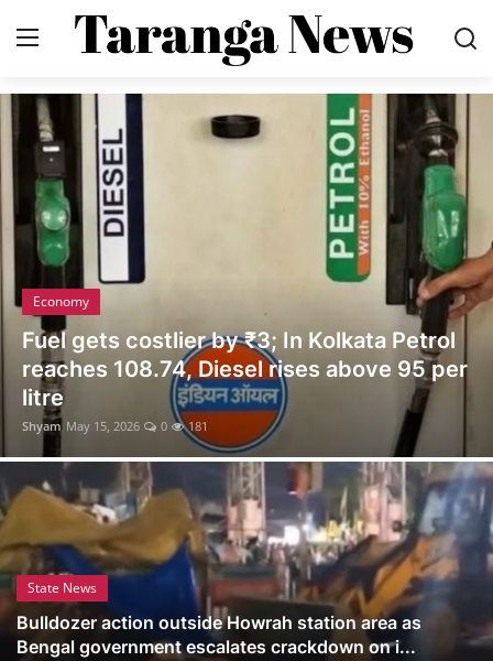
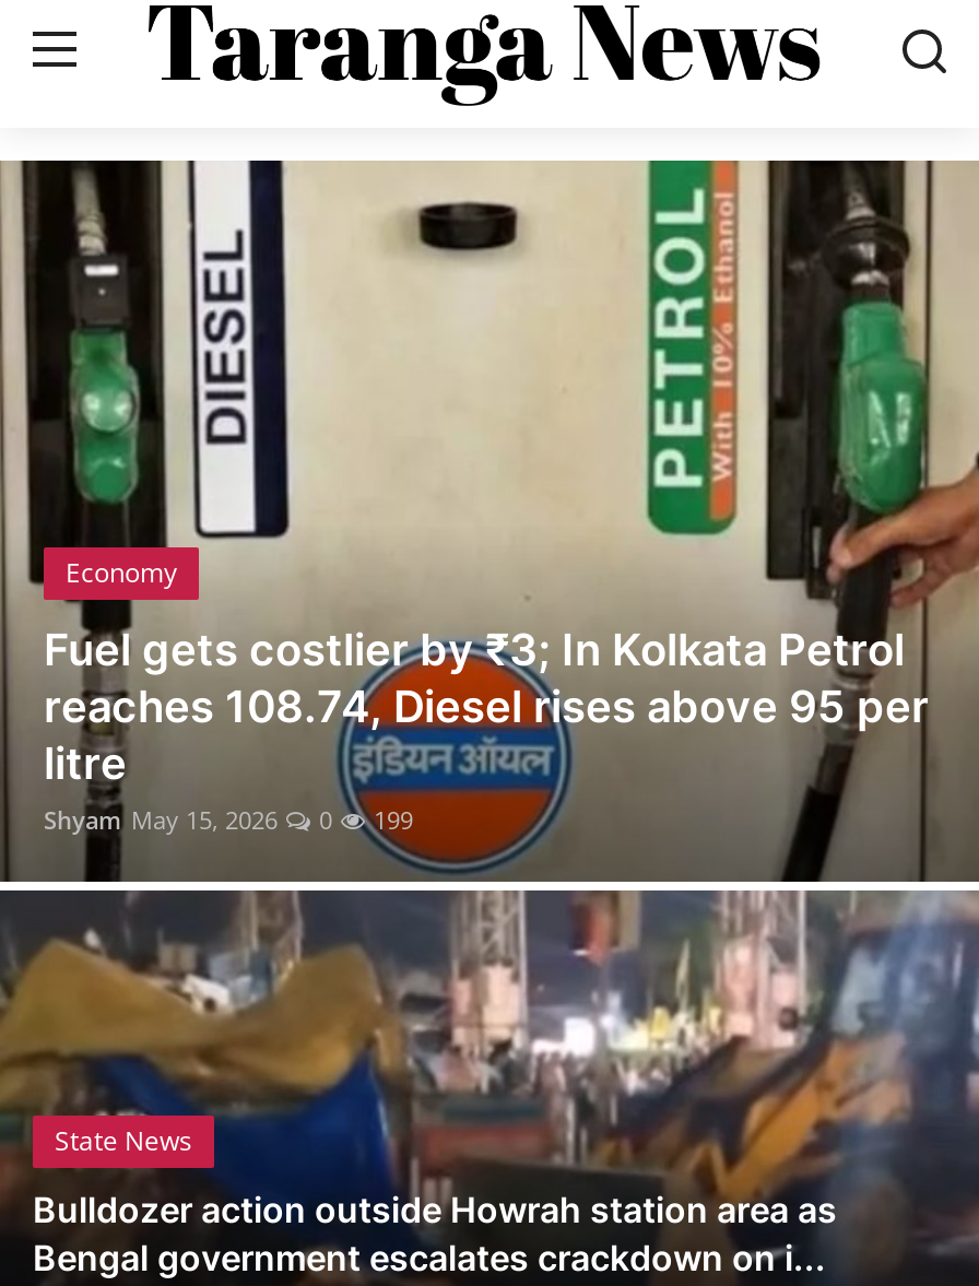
[22,418,208,434] Shyam May 15, 2026 0 181 -> [44,803,413,836] Shyam May 15, 2026 0 199

